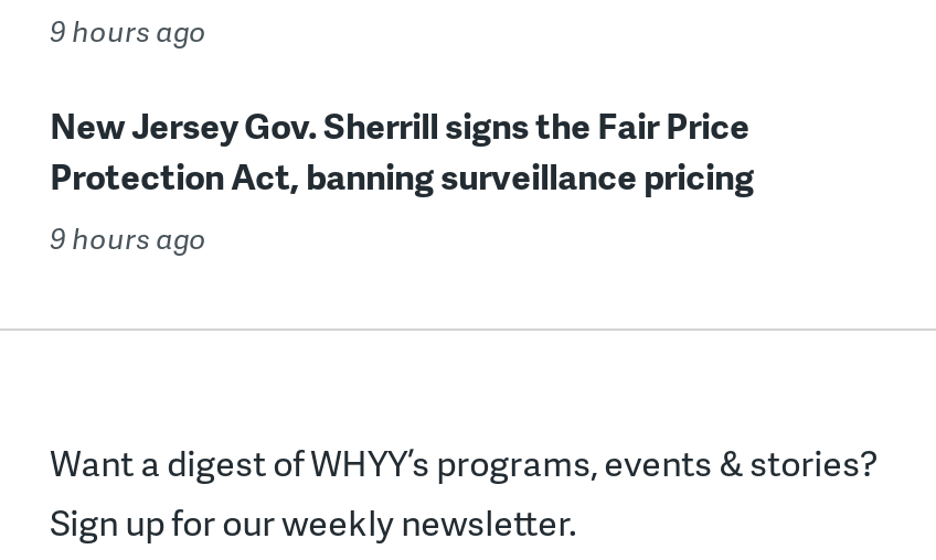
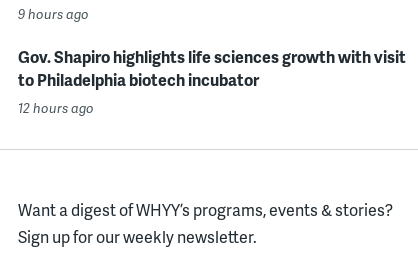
[50,98,754,257] New Jersey Gov. Sherrill signs the Fair Price | Protection Act, banning surveillance pricing | 9 hours ago -> [18,45,406,117] Gov. Shapiro highlights life sciences growth with visit | to Philadelphia biotech incubator | 12 hours ago

